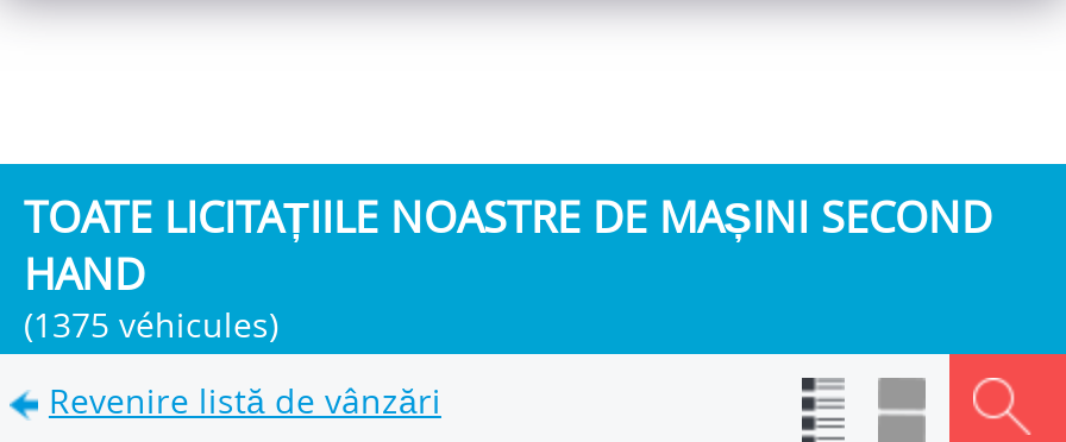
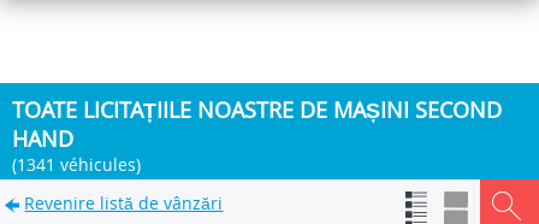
[24,302,278,347] (1375 véhicules) -> [12,153,141,176] (1341 véhicules)

